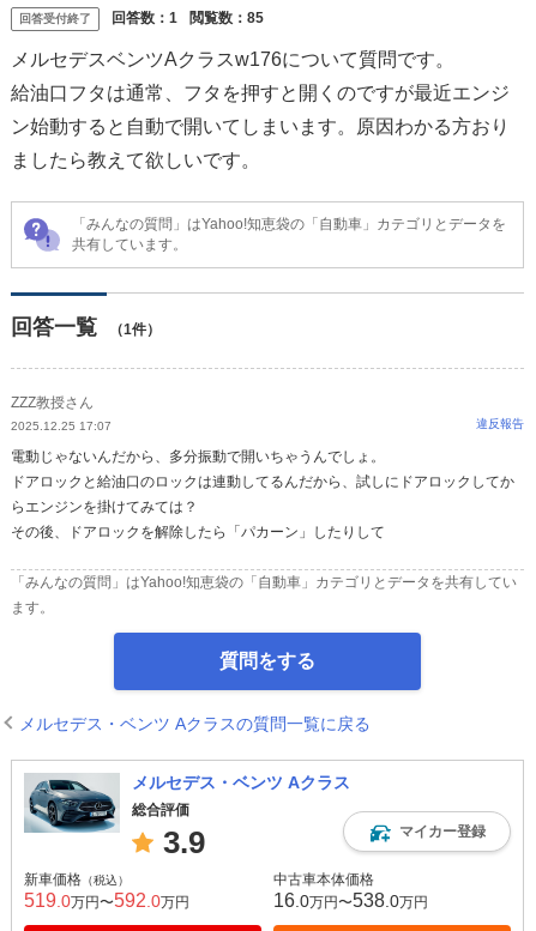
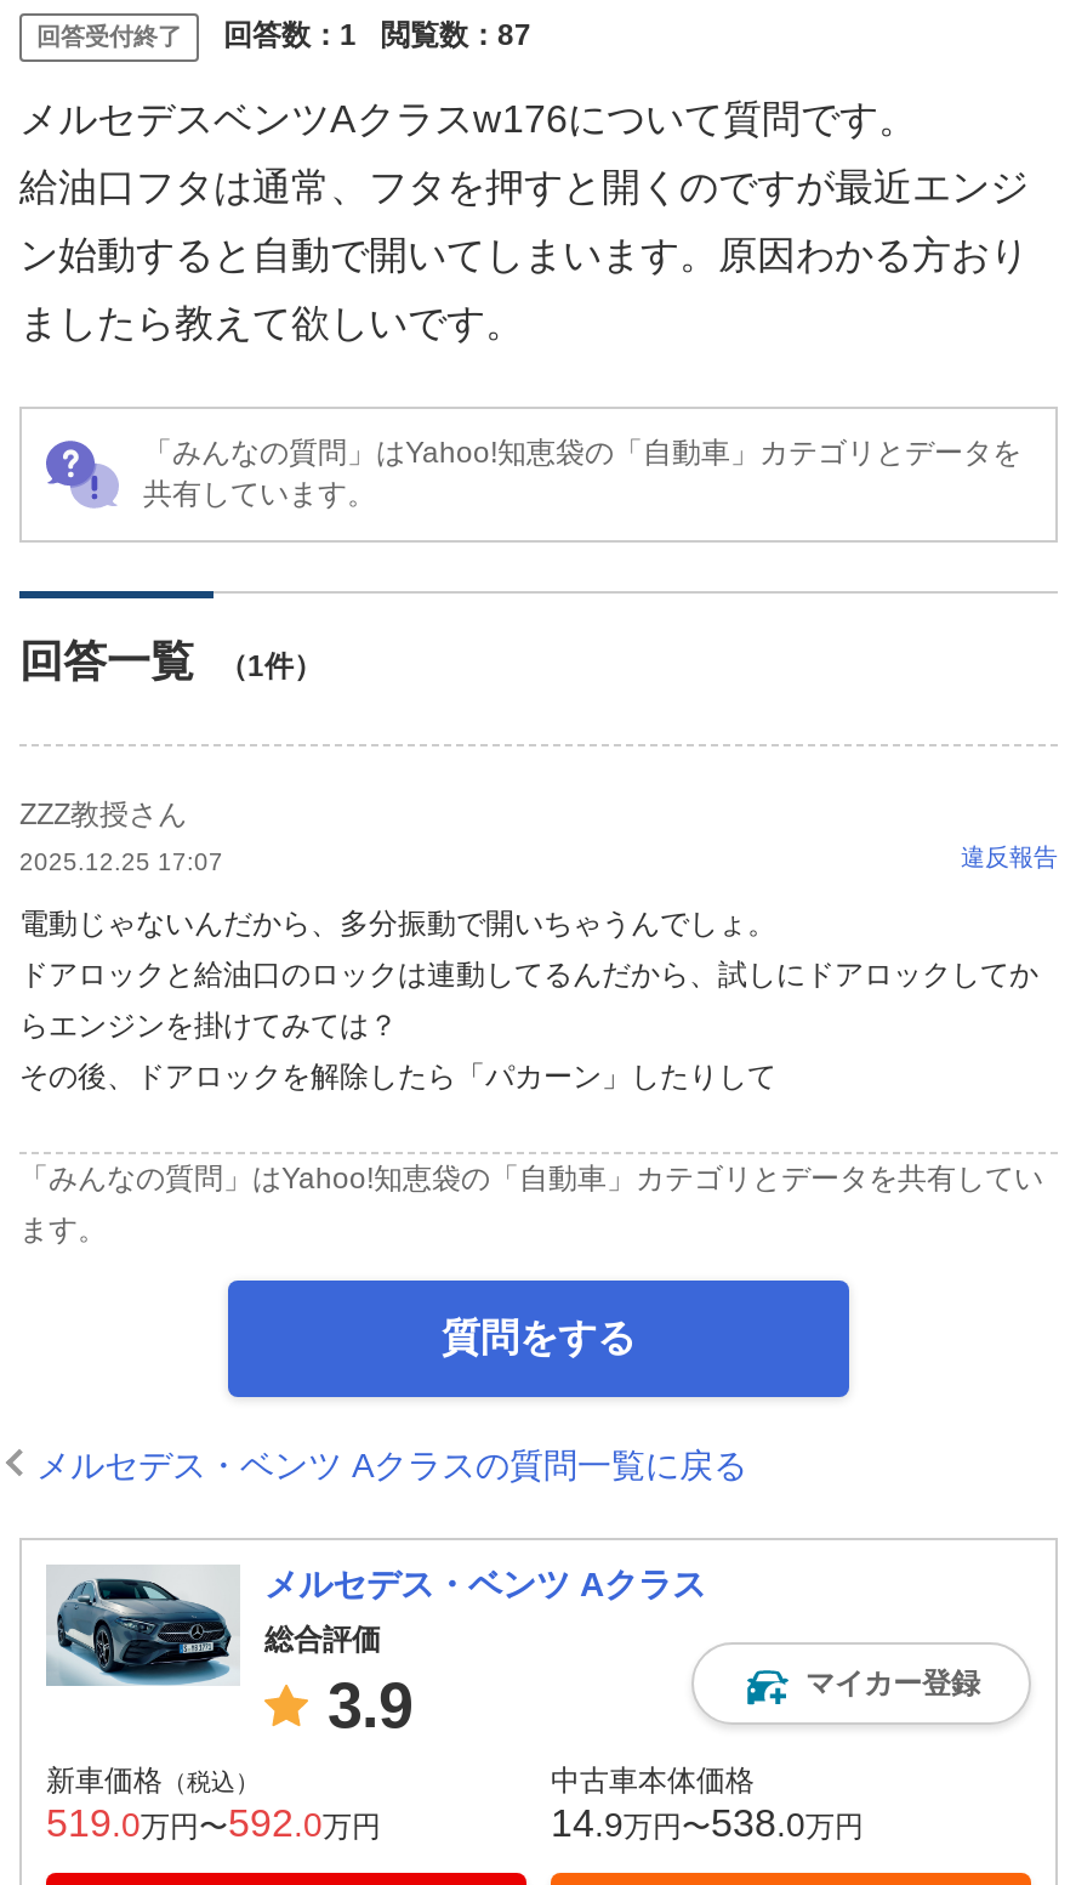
[19,10,264,26] 回答受付終了 回答数：1 閲覧数：85 -> [36,18,531,52] 回答受付終了 回答数：1 閲覧数：87
[273,890,428,911] 16.0万円〜538.0万円 -> [551,1802,864,1844] 14.9万円〜538.0万円

